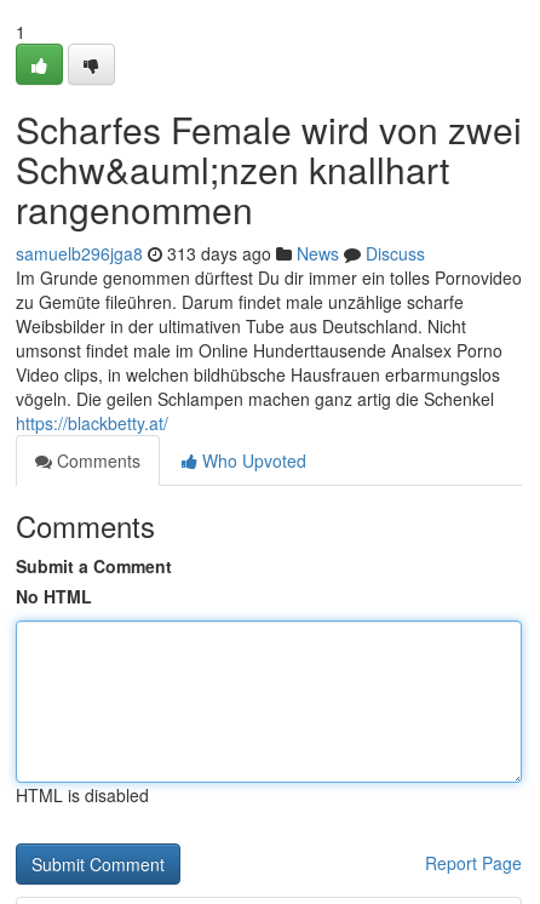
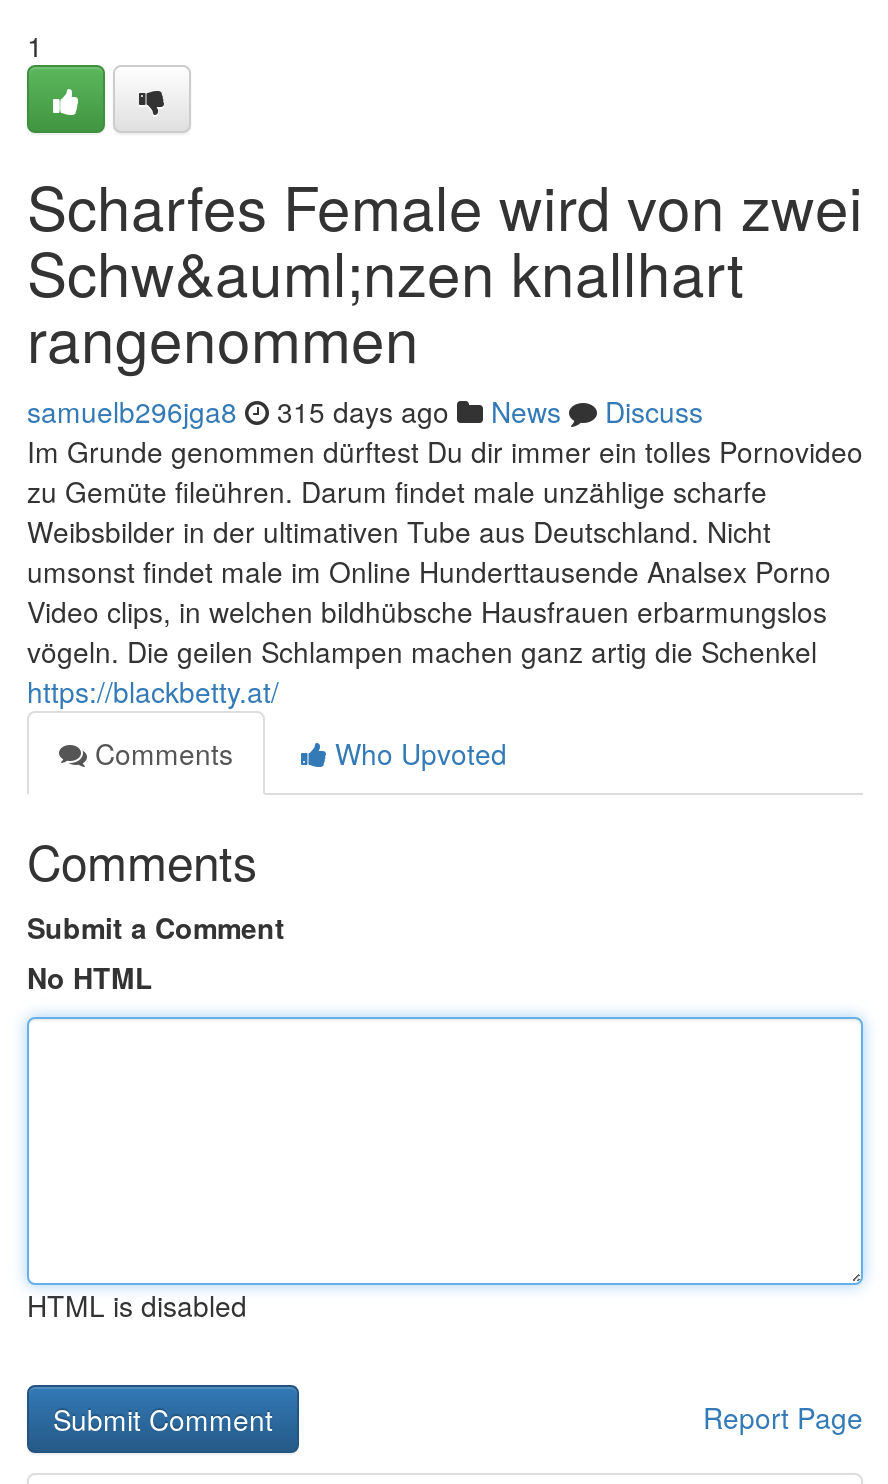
[16,241,425,265] samuelb296jga8 313 days ago News Discuss -> [27,391,703,431] samuelb296jga8 315 days ago News Discuss

